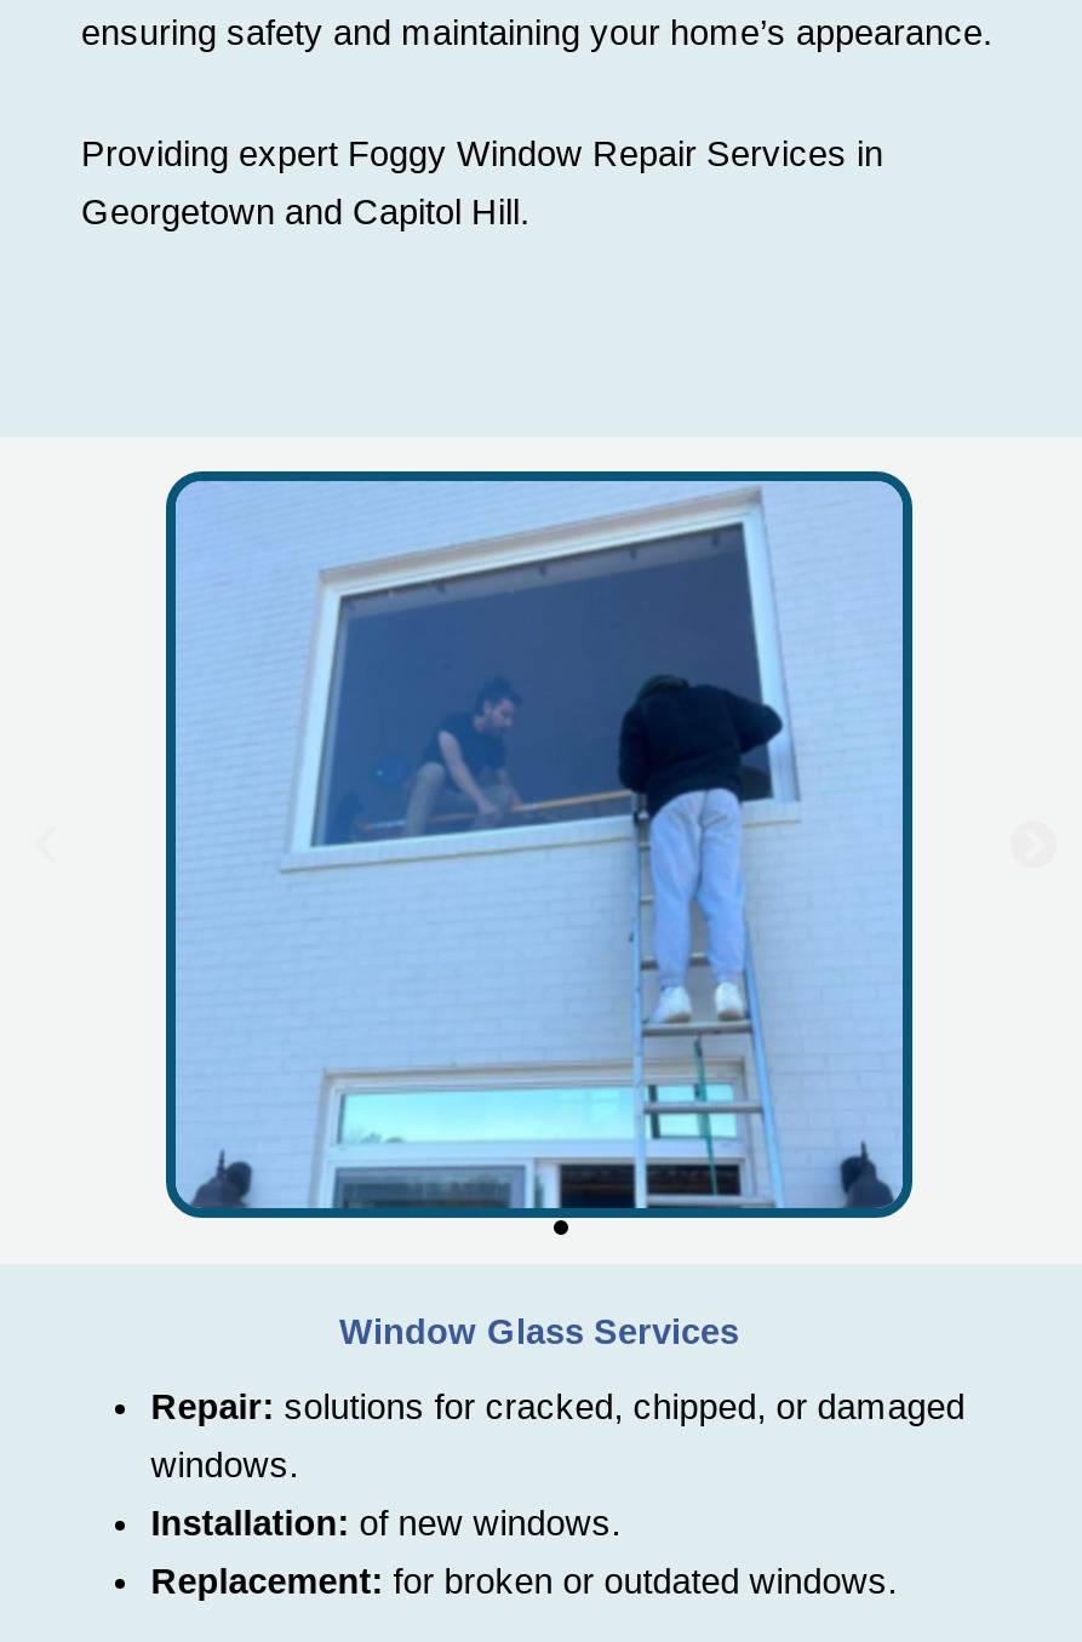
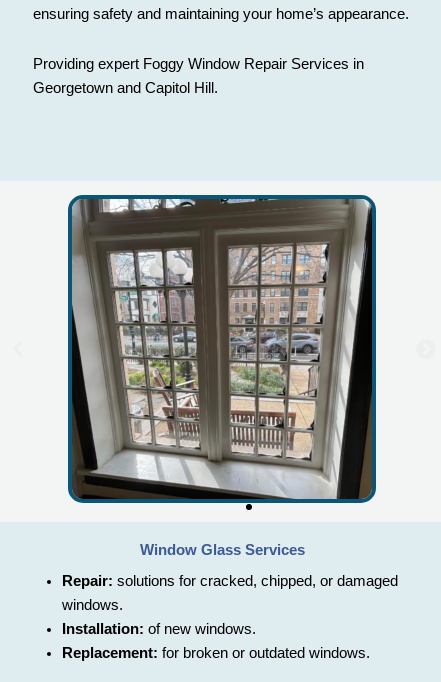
[173,479,905,1237] [image] -> [71,198,373,511] [image]

